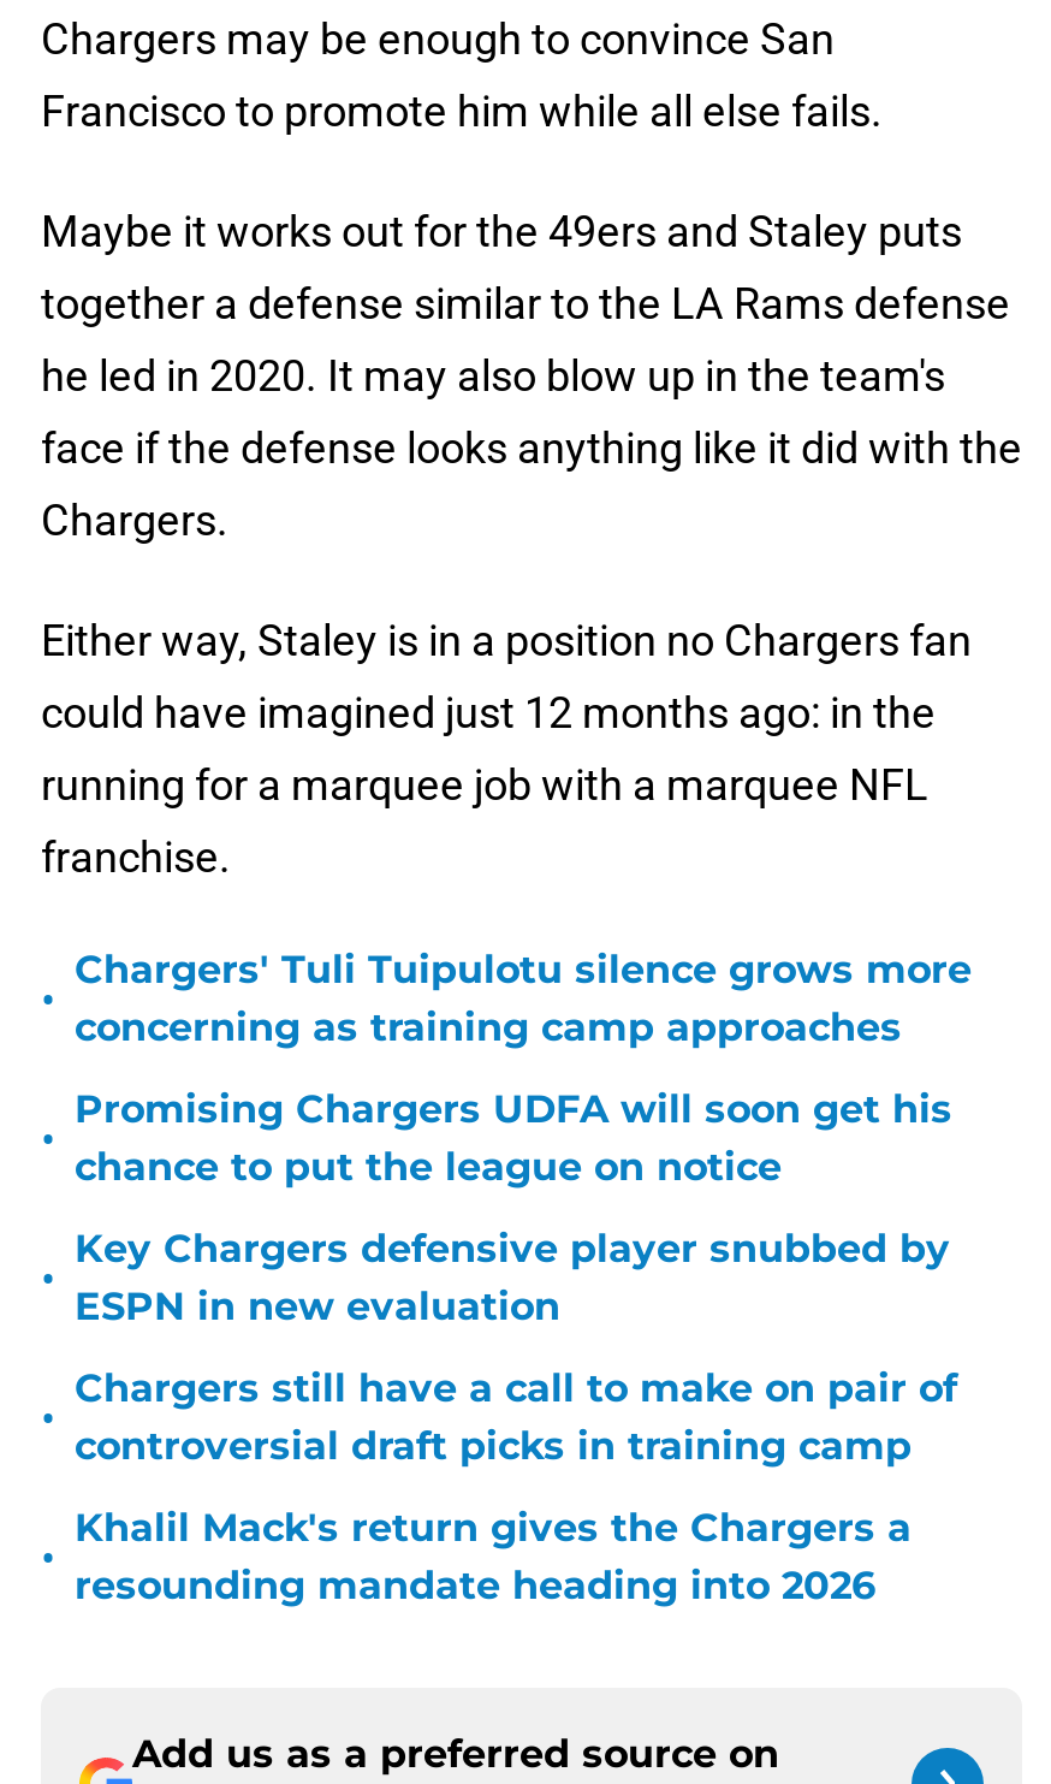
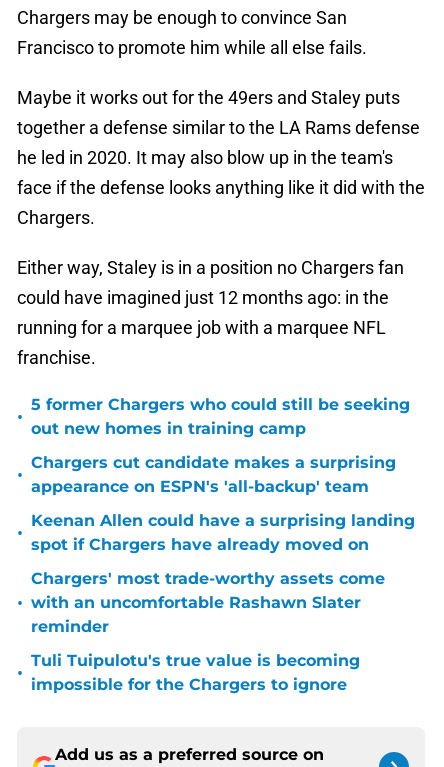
[75,947,972,1050] Chargers' Tuli Tuipulotu silence grows more | concerning as training camp approaches -> [31,395,410,438] 5 former Chargers who could still be seeking | out new homes in training camp
[75,1086,952,1190] Promising Chargers UDFA will soon get his | chance to put the league on notice -> [31,453,396,496] Chargers cut candidate makes a surprising | appearance on ESPN's 'all-backup' team
[75,1226,950,1329] Key Chargers defensive player snubbed by | ESPN in new evaluation -> [31,511,415,554] Keenan Allen could have a surprising landing | spot if Chargers have already moved on
[75,1365,957,1469] Chargers still have a call to make on pair of | controversial draft picks in training camp -> [31,569,385,636] Chargers' most trade-worthy assets come | with an uncomfortable Rashawn Slater | reminder
[75,1505,912,1608] Khalil Mack's return gives the Chargers a | resounding mandate heading into 2026 -> [31,651,360,694] Tuli Tuipulotu's true value is becoming | impossible for the Chargers to ignore

